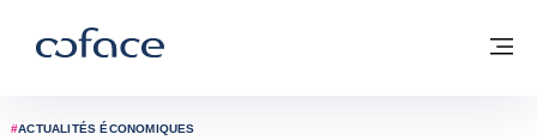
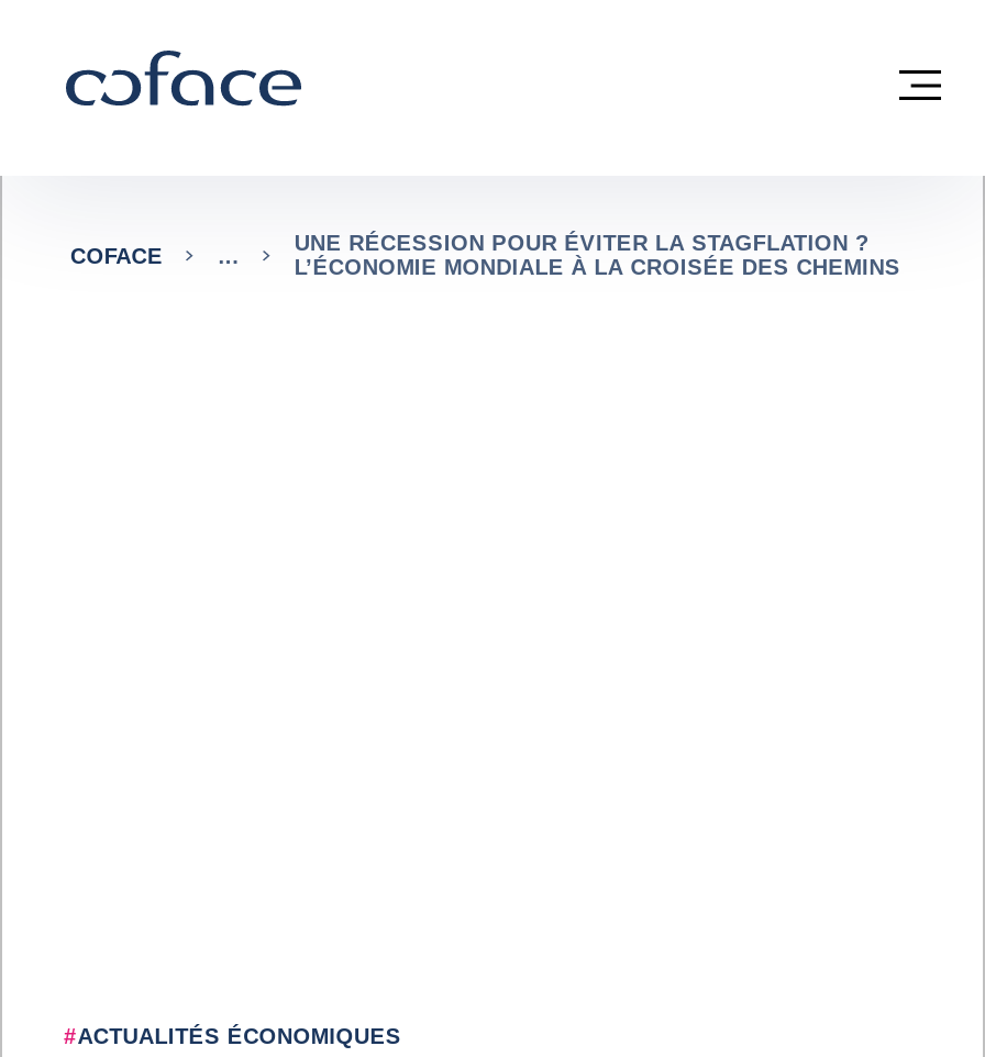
none -> [70,231,901,279] COFACE | UNE RÉCESSION POUR ÉVITER LA STAGFLATION ? | L’ÉCONOMIE MONDIALE À LA CROISÉE DES CHEMINS

